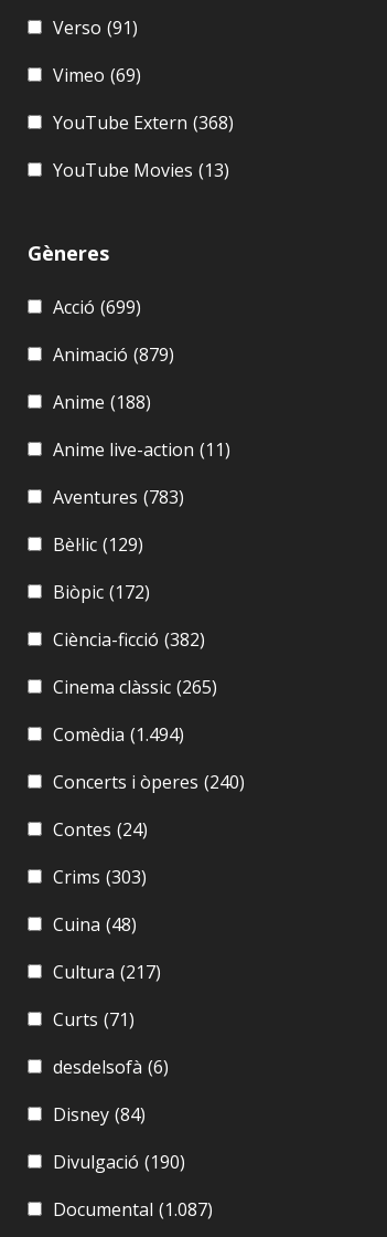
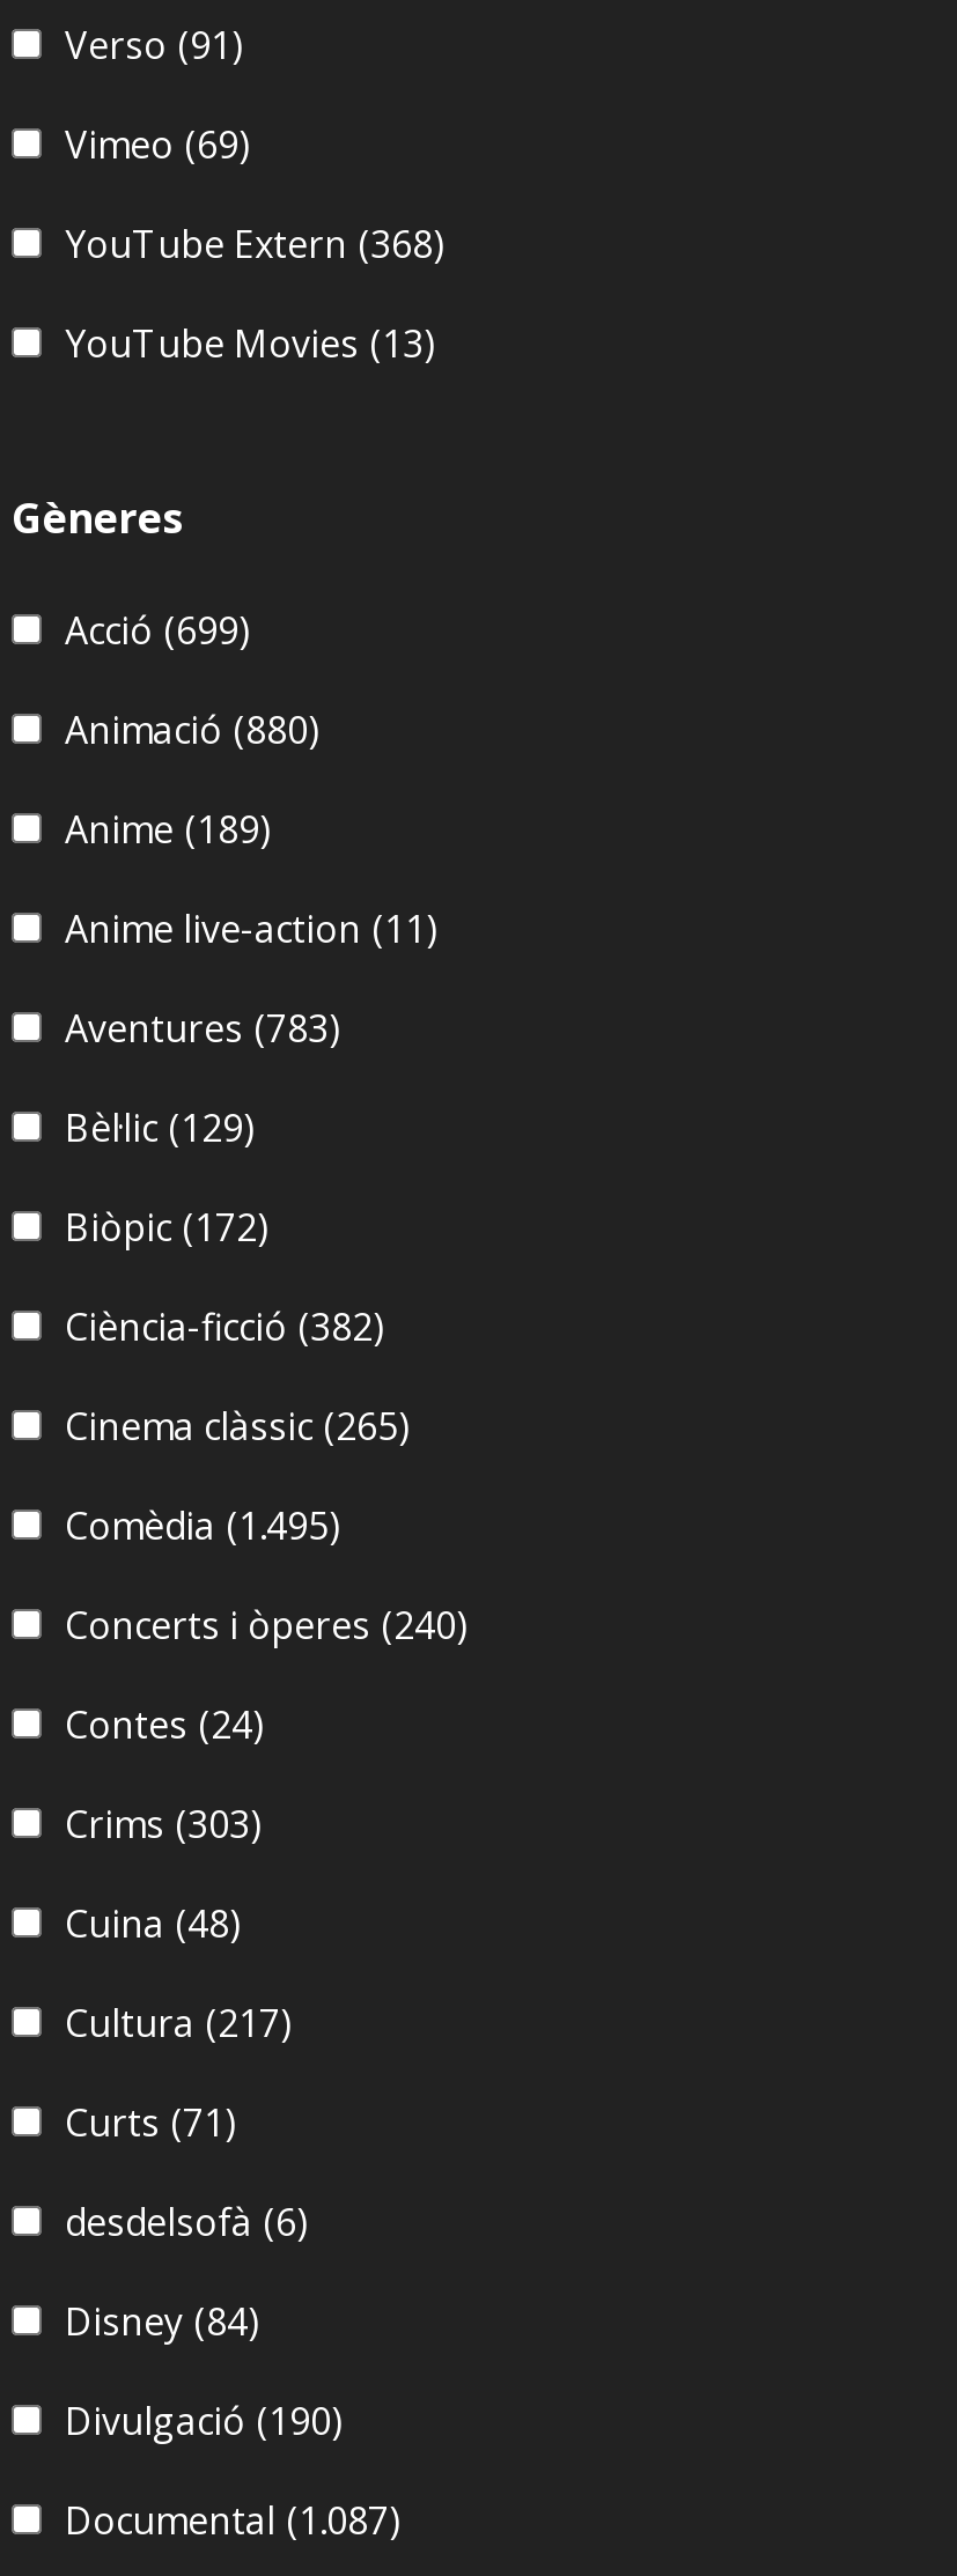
[53,342,174,367] Animació (879) -> [65,704,319,755] Animació (880)
[53,390,151,414] Anime (188) -> [65,804,271,855] Anime (189)
[53,722,184,747] Comèdia (1.494) -> [65,1500,340,1551] Comèdia (1.495)

